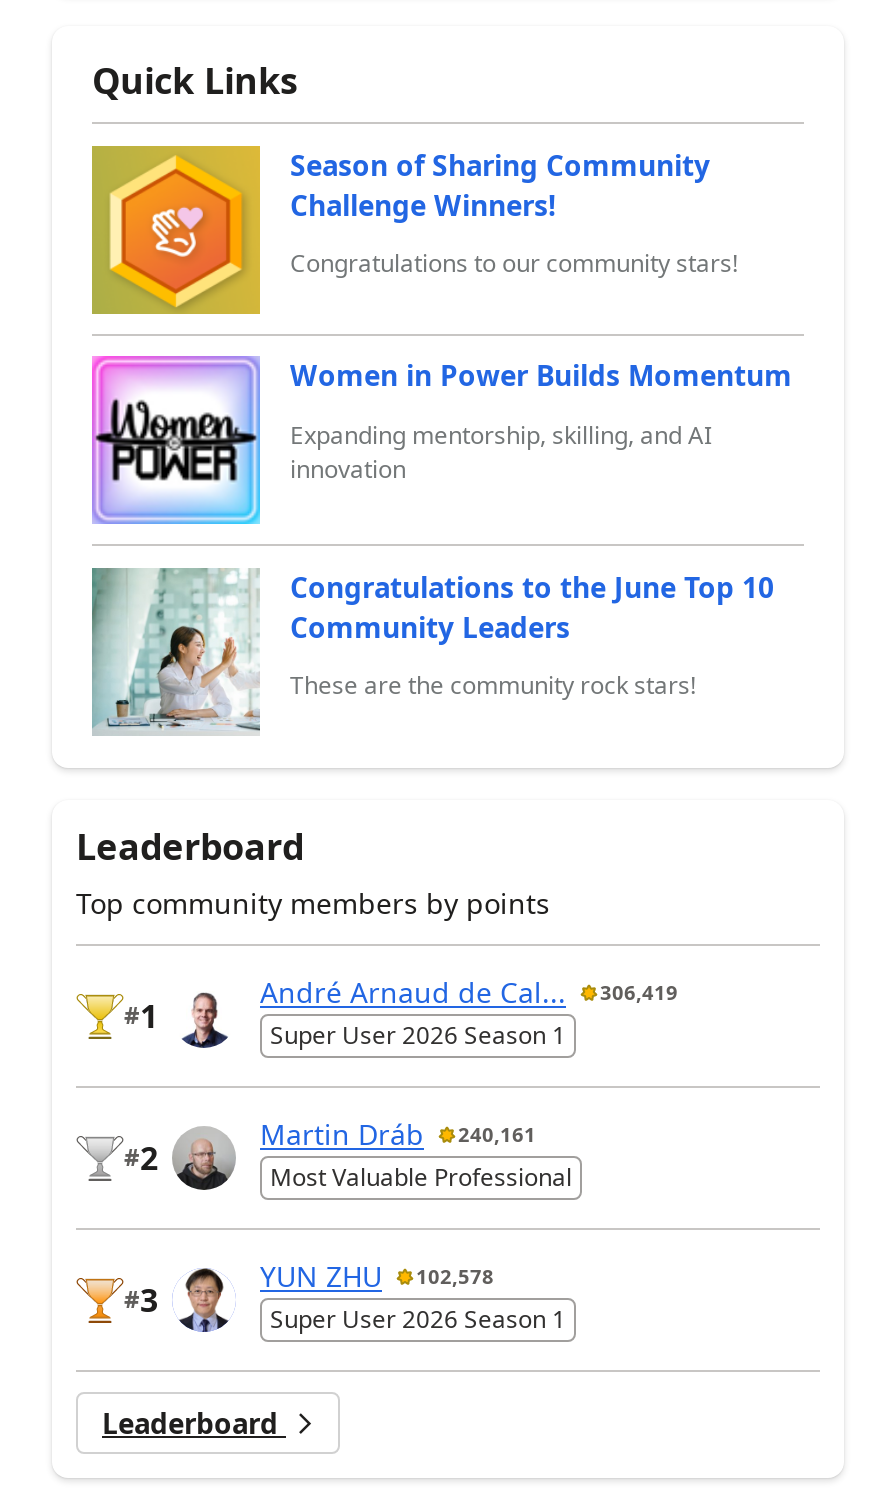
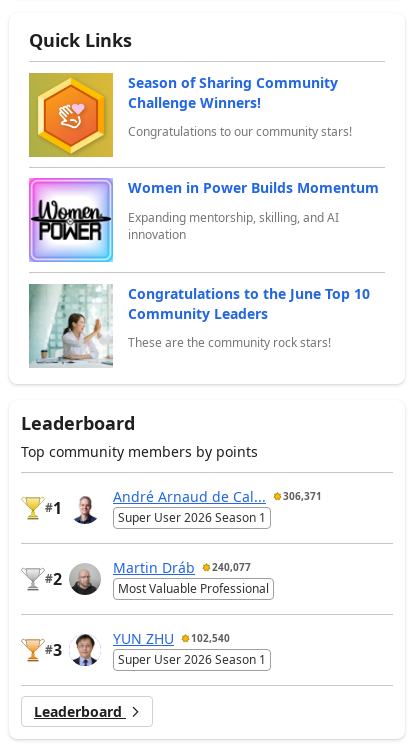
[260,974,678,1012] André Arnaud de Cal... 306,419 -> [113,487,322,506] André Arnaud de Cal... 306,371
[260,1116,536,1154] Martin Dráb 240,161 -> [113,558,251,577] Martin Dráb 240,077
[260,1258,494,1296] YUN ZHU 102,578 -> [113,629,230,648] YUN ZHU 102,540

